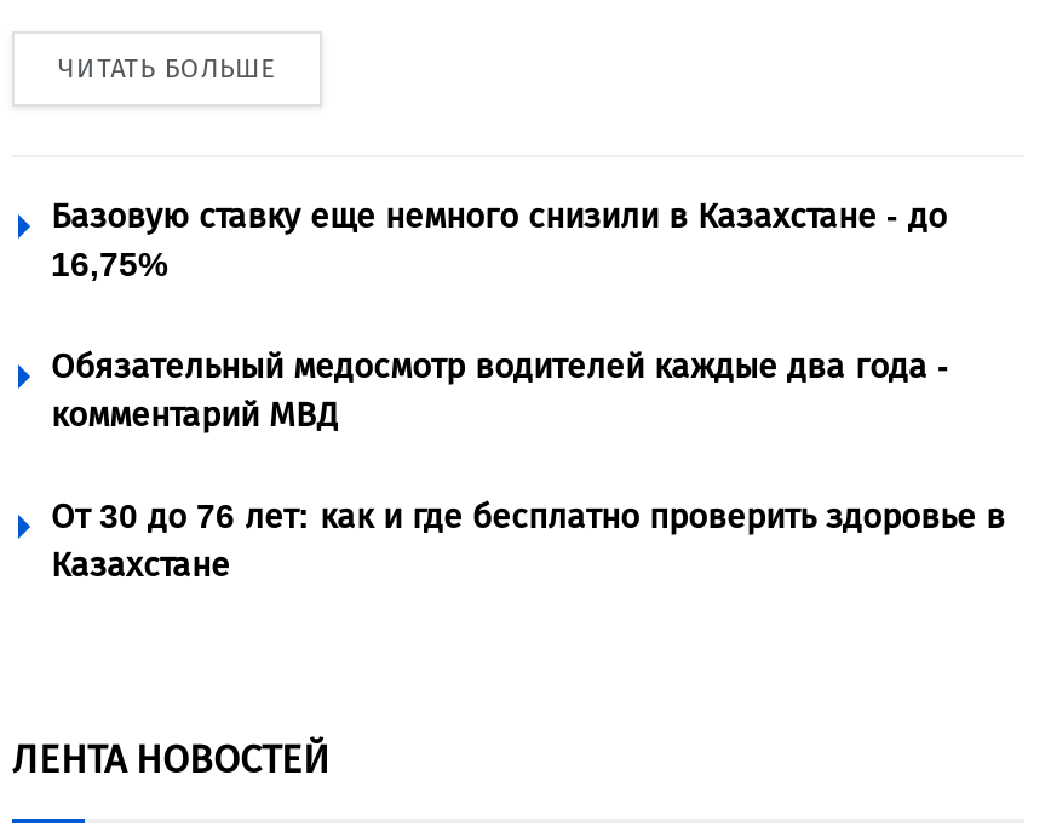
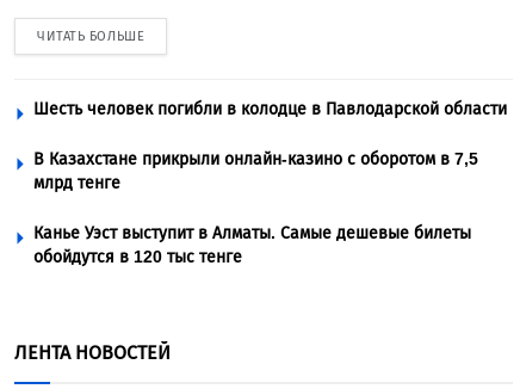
[51,197,947,287] Базовую ставку еще немного снизили в Казахстане - до | 16,75% -> [33,100,507,120] Шесть человек погибли в колодце в Павлодарской области
[51,347,949,437] Обязательный медосмотр водителей каждые два года - | комментарий МВД -> [33,150,478,194] В Казахстане прикрыли онлайн-казино с оборотом в 7,5 | млрд тенге
[51,497,1005,587] От 30 до 76 лет: как и где бесплатно проверить здоровье в | Казахстане -> [33,224,471,268] Канье Уэст выступит в Алматы. Самые дешевые билеты | обойдутся в 120 тыс тенге

